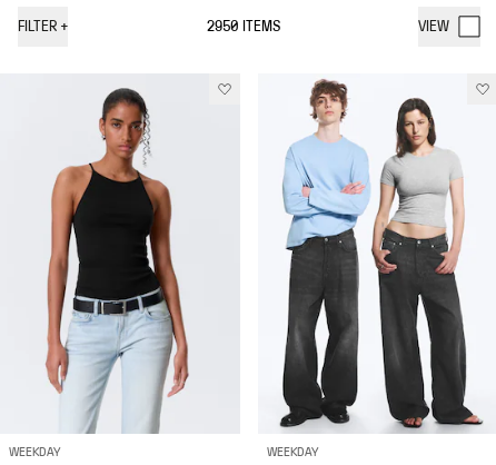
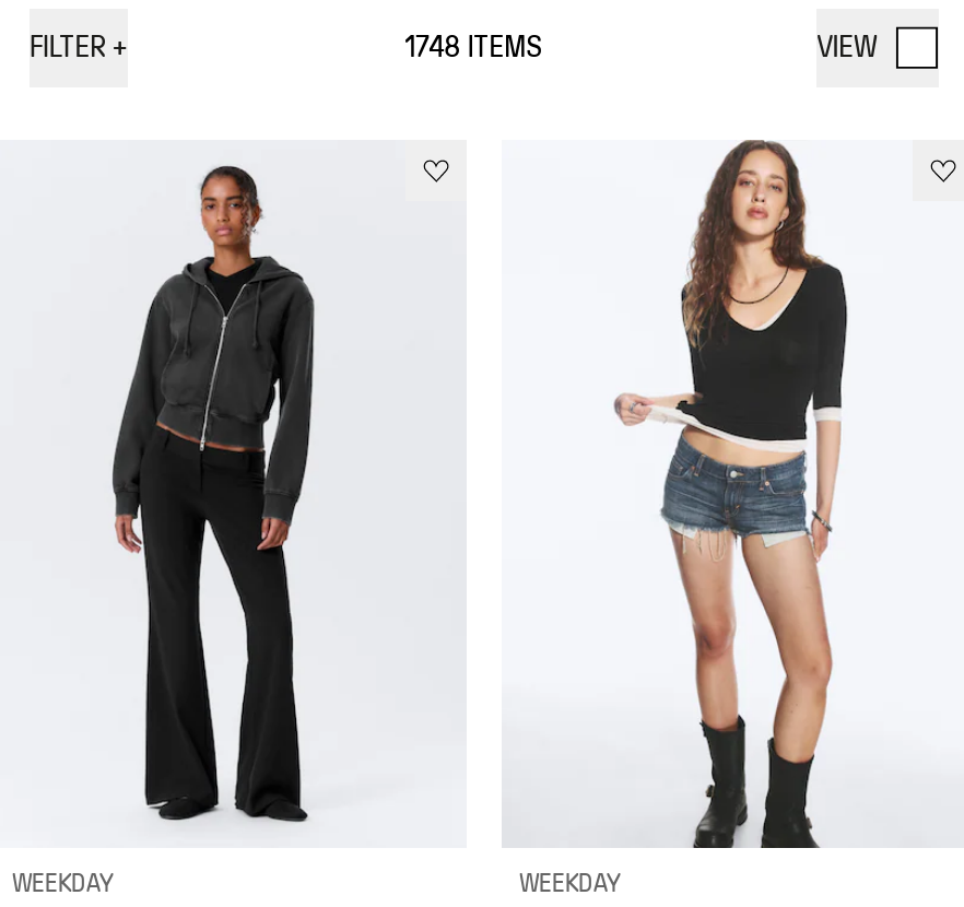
[207,19,280,34] 2950 ITEMS -> [405,33,541,63] 1748 ITEMS
[279,73,484,434] [image] -> [545,138,941,850] [image]
[44,87,189,434] [image] -> [84,164,364,846] [image]

